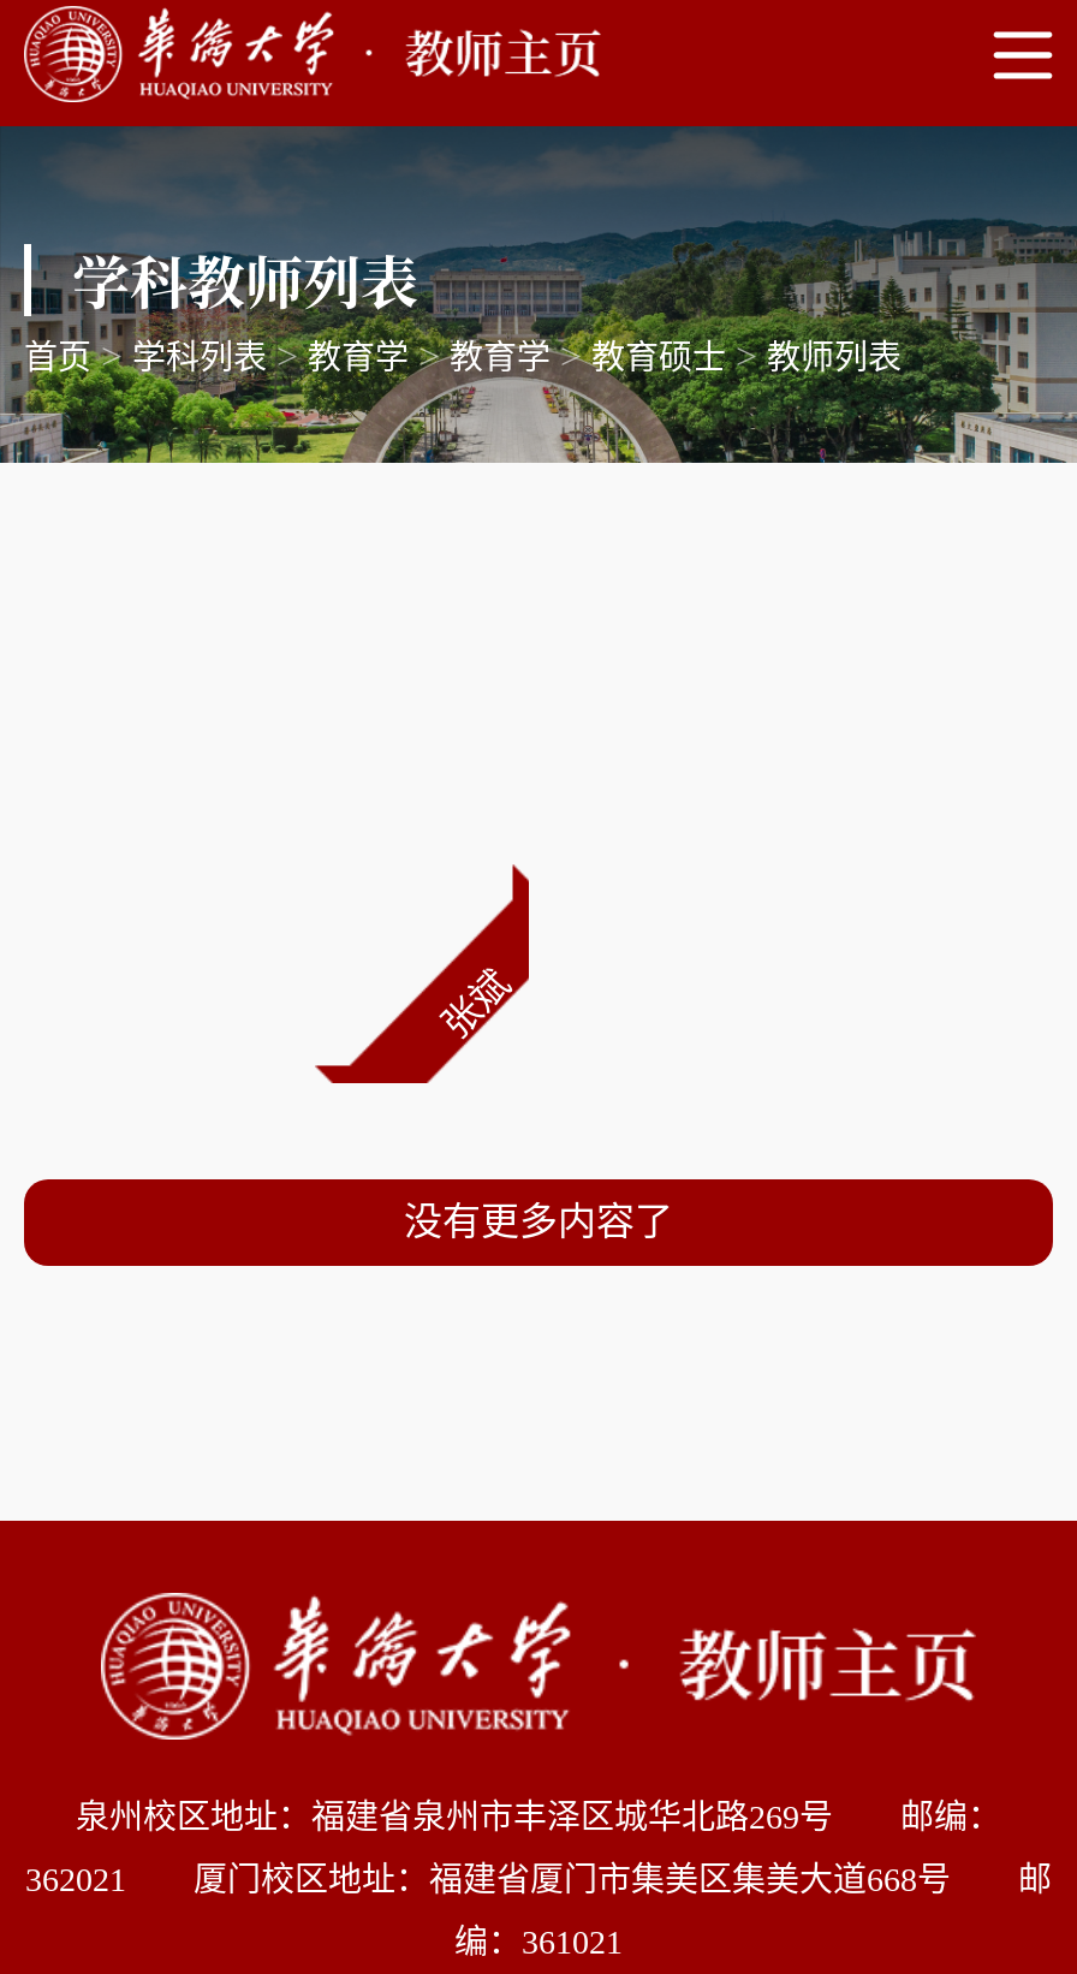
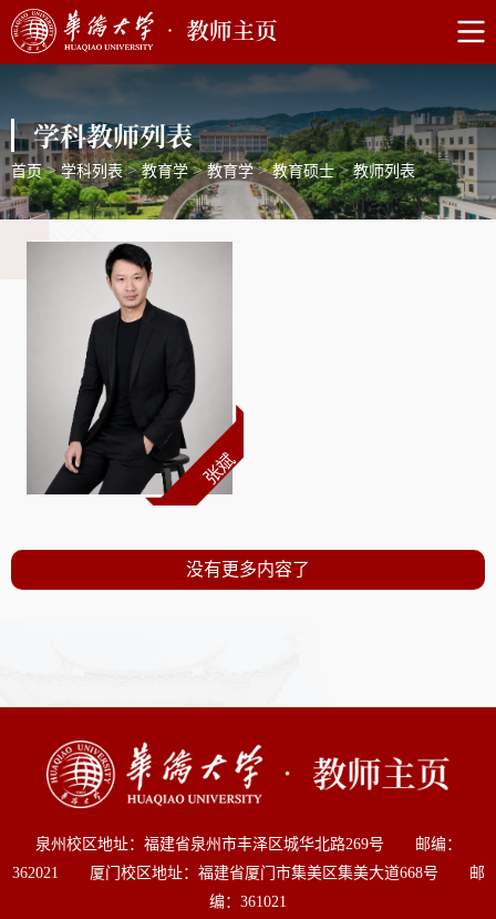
none -> [25,241,234,496] [image]

